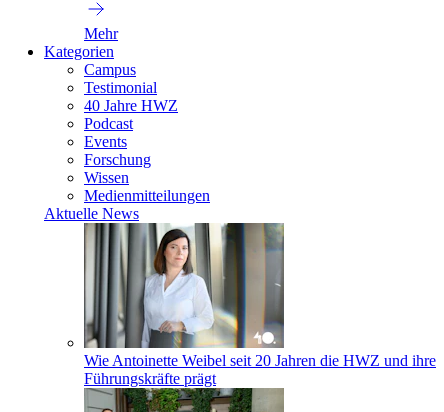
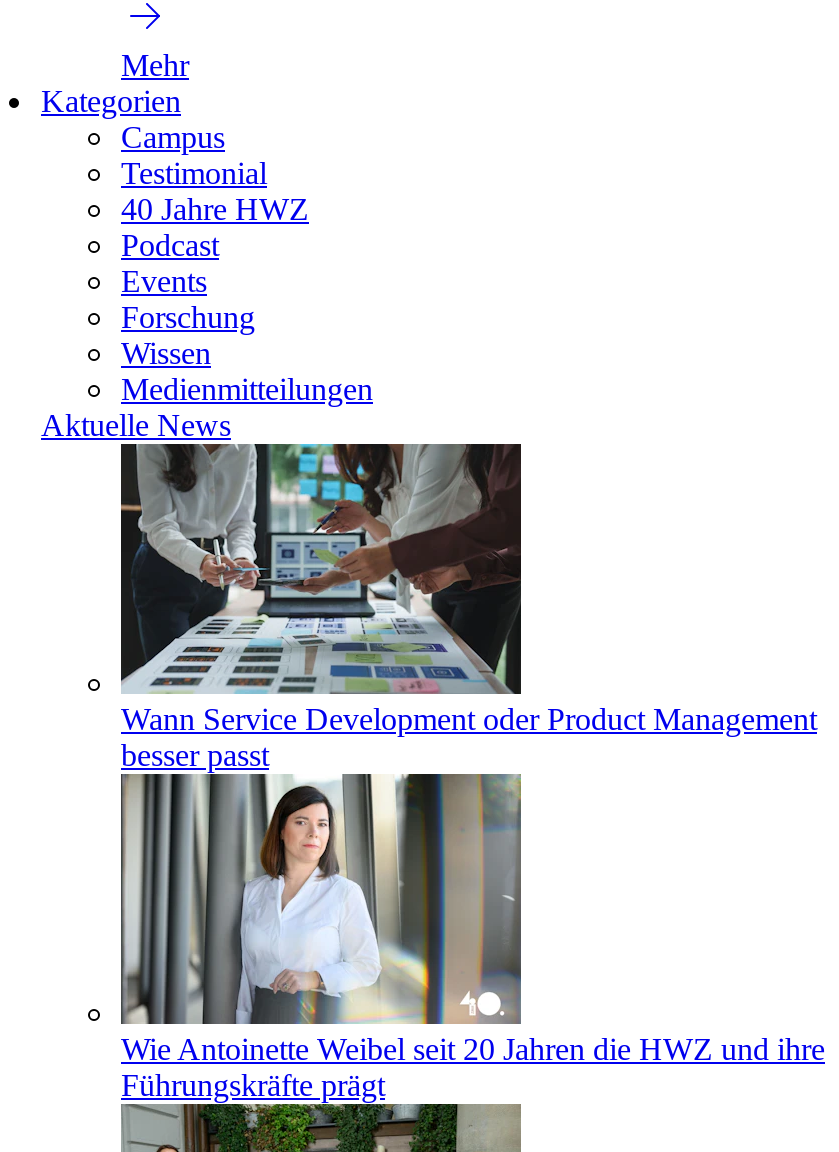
none -> [121,442,817,772] [image] | Wann Service Development oder Product Management | besser passt

